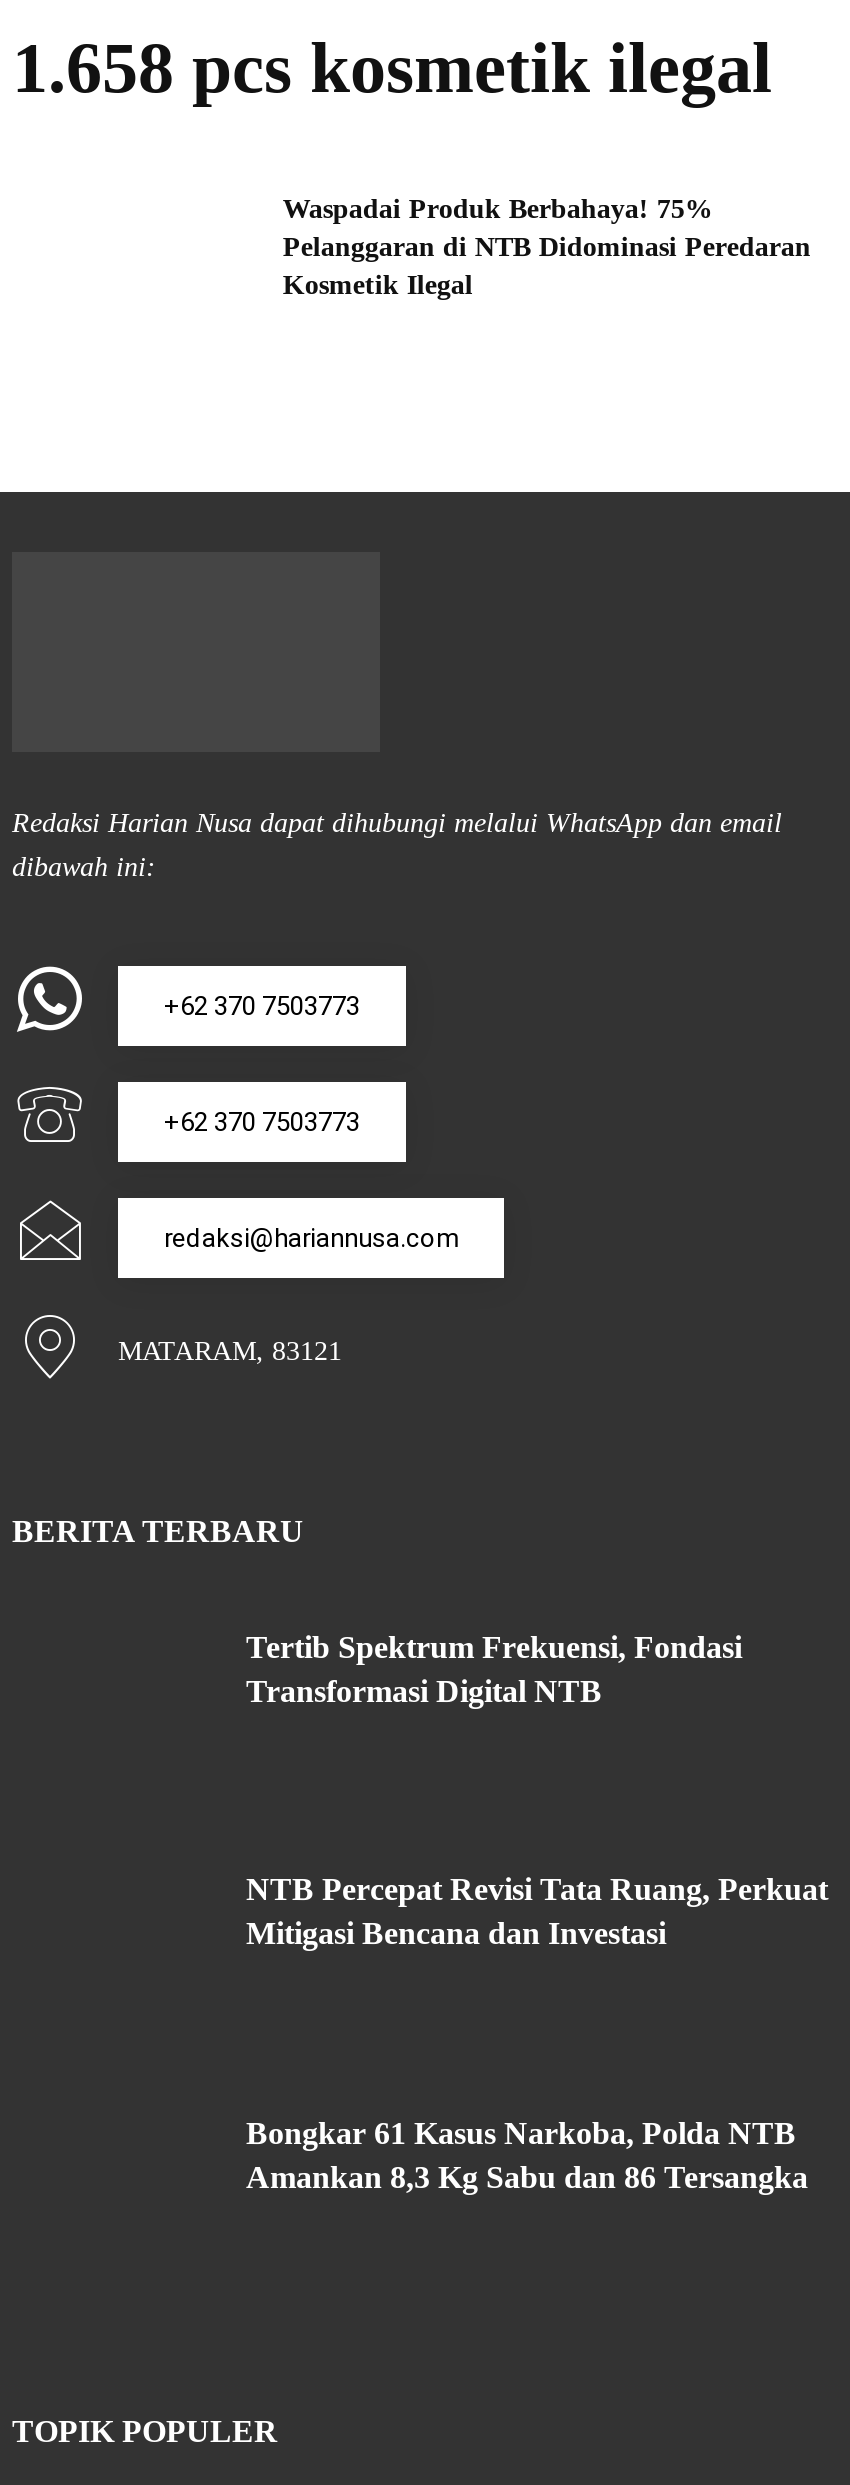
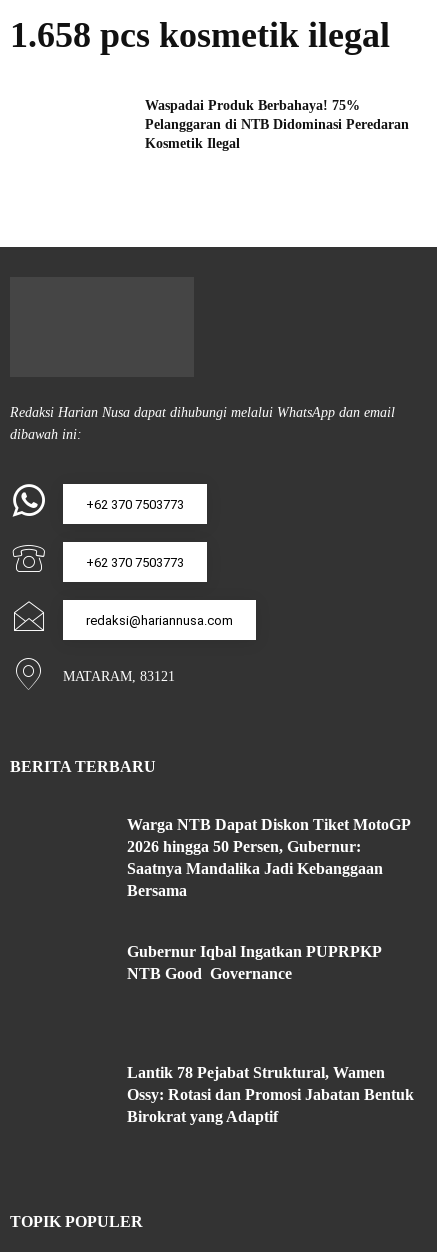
[246,1629,742,1707] Tertib Spektrum Frekuensi, Fondasi | Transformasi Digital NTB -> [127,816,411,899] Warga NTB Dapat Diskon Tiket MotoGP | 2026 hingga 50 Persen, Gubernur: | Saatnya Mandalika Jadi Kebanggaan | Bersama
[246,1873,828,1951] NTB Percepat Revisi Tata Ruang, Perkuat | Mitigasi Bencana dan Investasi -> [127,943,382,982] Gubernur Iqbal Ingatkan PUPRPKP | NTB Good Governance
[246,2116,808,2194] Bongkar 61 Kasus Narkoba, Polda NTB | Amankan 8,3 Kg Sabu dan 86 Tersangka -> [127,1064,414,1125] Lantik 78 Pejabat Struktural, Wamen | Ossy: Rotasi dan Promosi Jabatan Bentuk | Birokrat yang Adaptif

